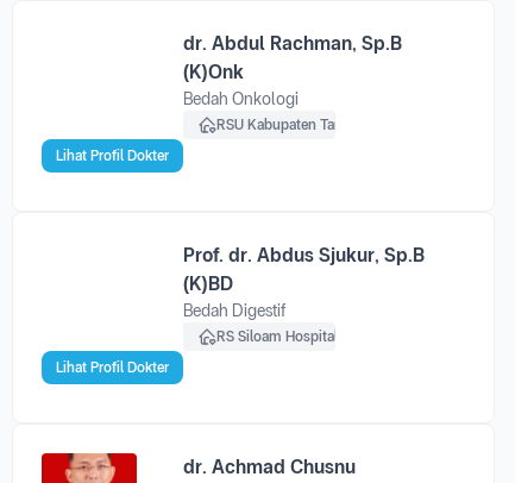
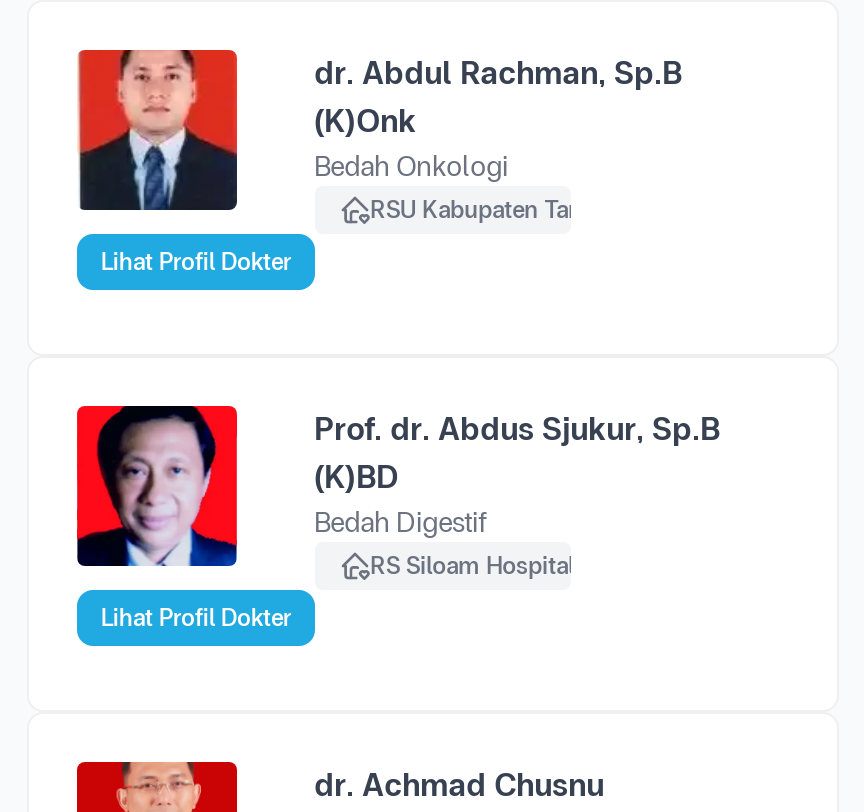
none -> [77,48,239,212] [image]
none -> [75,404,239,568] [image]

